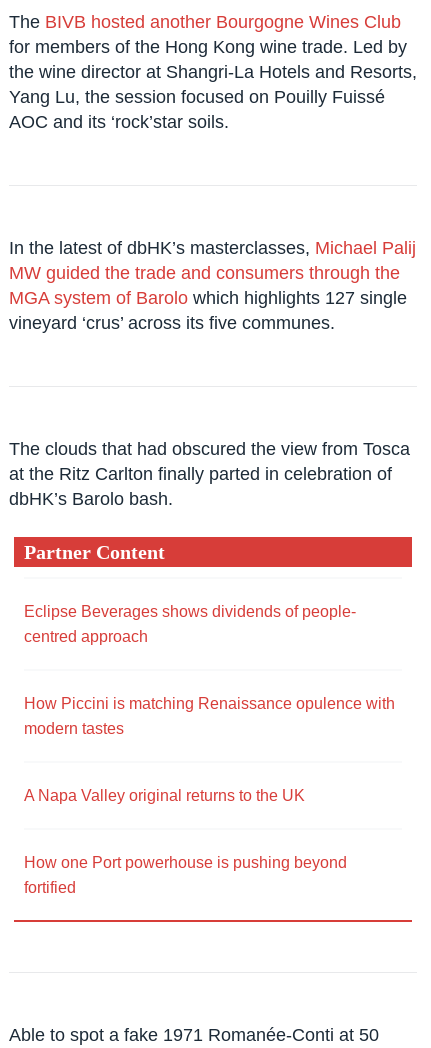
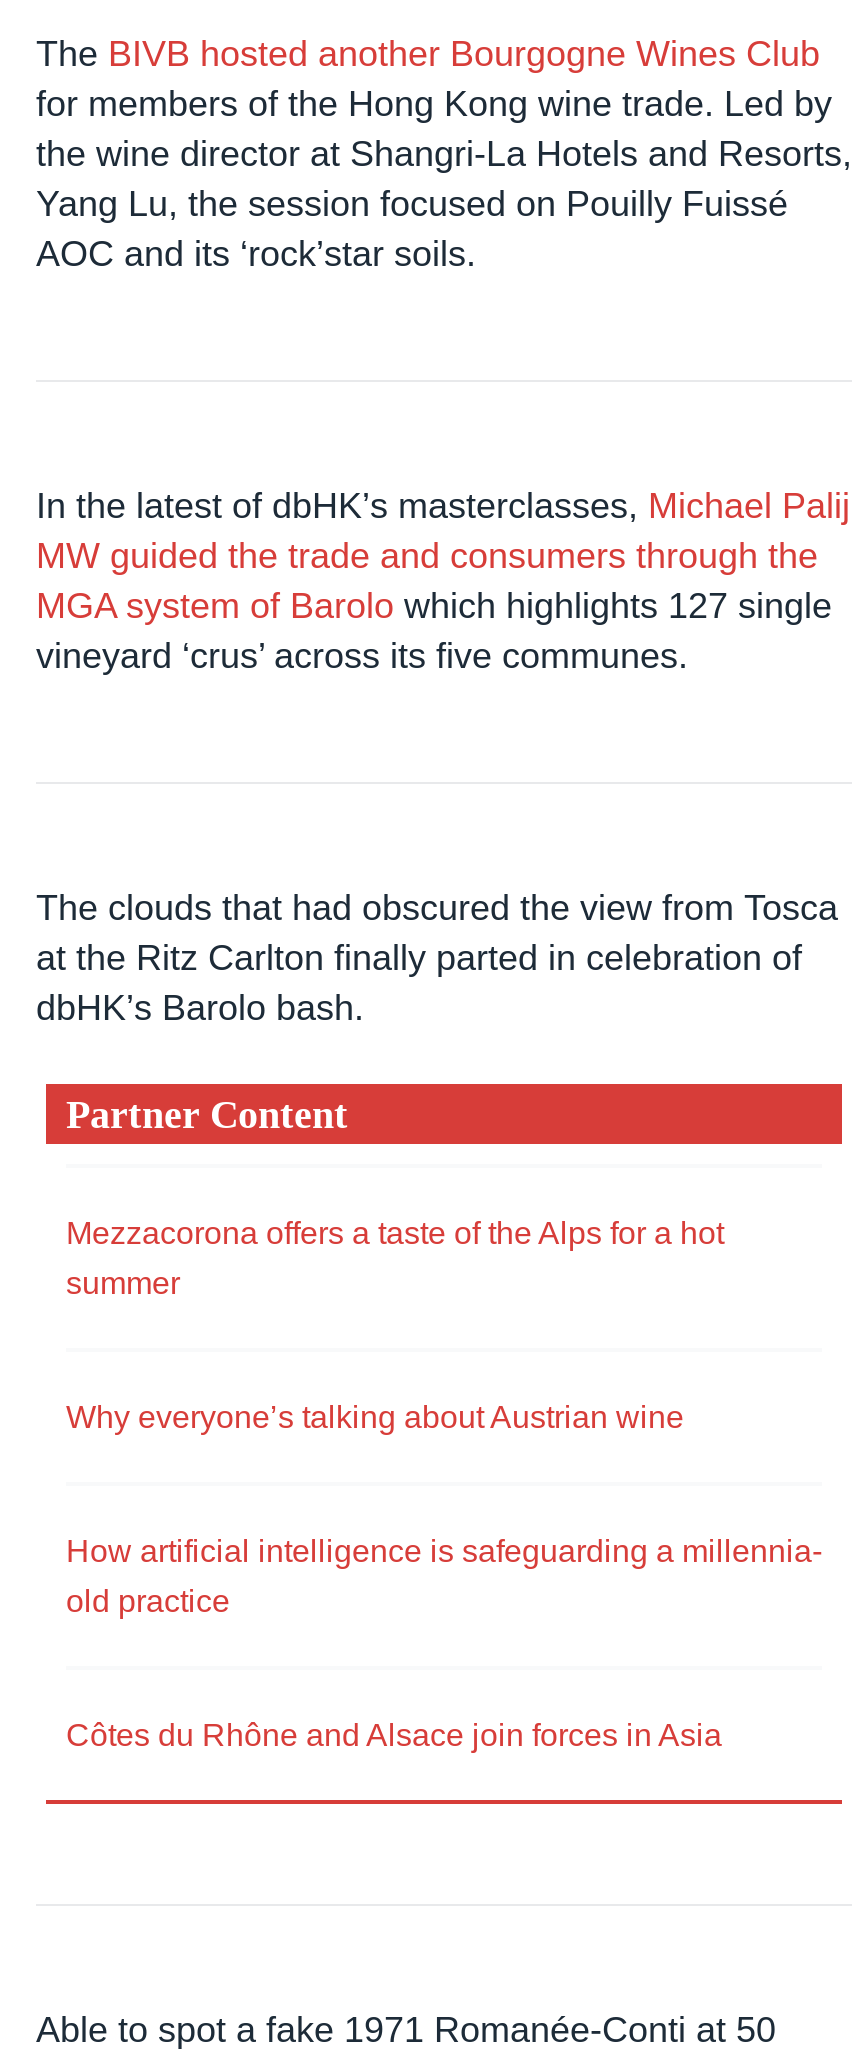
[24,603,356,645] Eclipse Beverages shows dividends of people- | centred approach -> [66,1217,724,1301] Mezzacorona offers a taste of the Alps for a hot | summer
[24,695,395,737] How Piccini is matching Renaissance opulence with | modern tastes -> [66,1401,684,1435] Why everyone’s talking about Austrian wine
[24,787,305,804] A Napa Valley original returns to the UK -> [66,1535,822,1619] How artificial intelligence is safeguarding a millennia- | old practice
[24,854,347,896] How one Port powerhouse is pushing beyond | fortified -> [66,1719,722,1753] Côtes du Rhône and Alsace join forces in Asia

